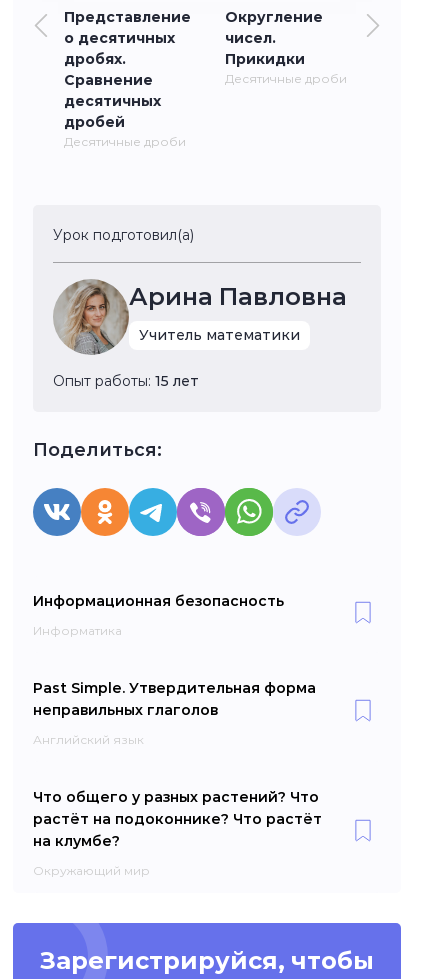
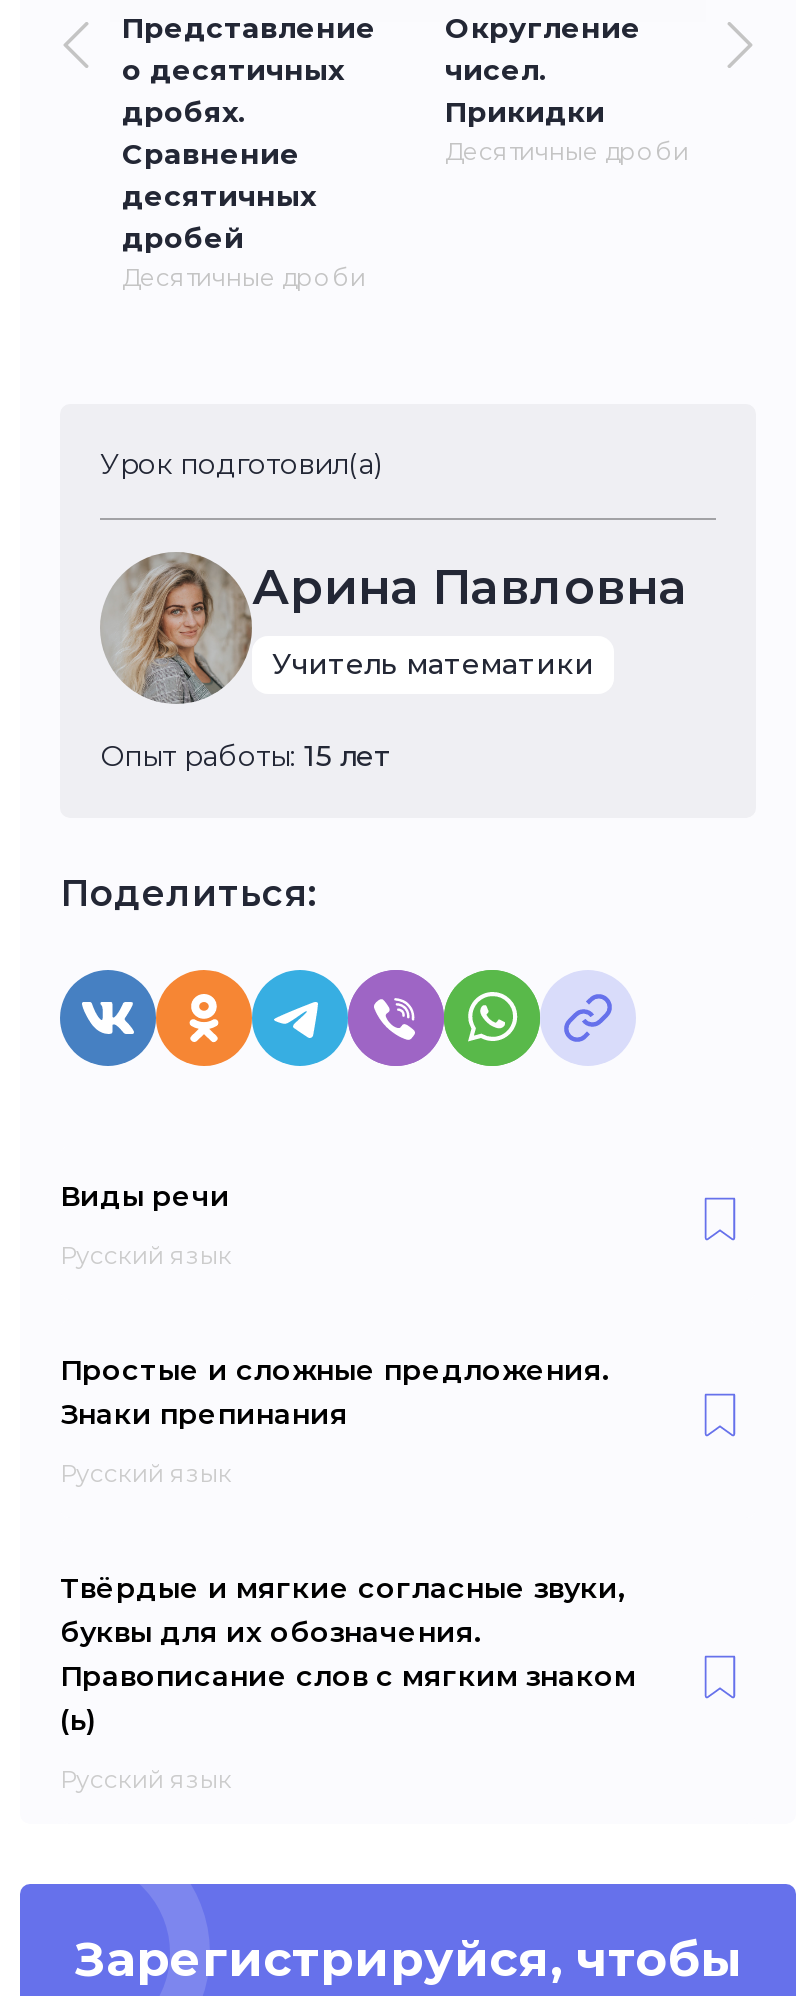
[33,592,284,610] Информационная безопасность -> [60,1178,230,1214] Виды речи
[33,623,122,638] Информатика -> [60,1240,232,1270] Русский язык
[33,679,316,719] Past Simple. Утвердительная форма | неправильных глаголов -> [60,1352,608,1432] Простые и сложные предложения. | Знаки препинания
[33,732,144,747] Английский язык -> [60,1458,232,1488] Русский язык
[33,788,322,850] Что общего у разных растений? Что | растёт на подоконнике? Что растёт | на клумбе? -> [60,1570,636,1738] Твёрдые и мягкие согласные звуки, | буквы для их обозначения. | Правописание слов с мягким знаком | (ь)
[33,863,150,878] Окружающий мир -> [60,1764,232,1794] Русский язык

